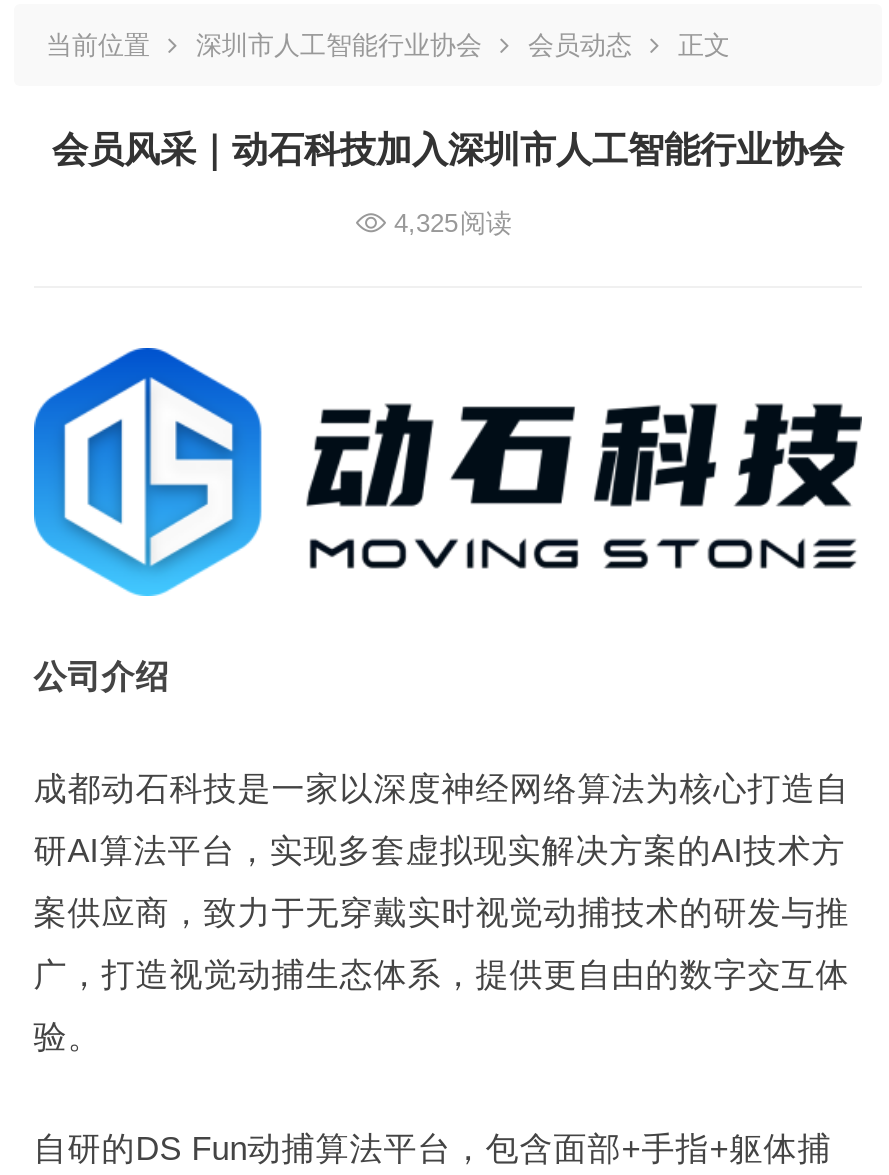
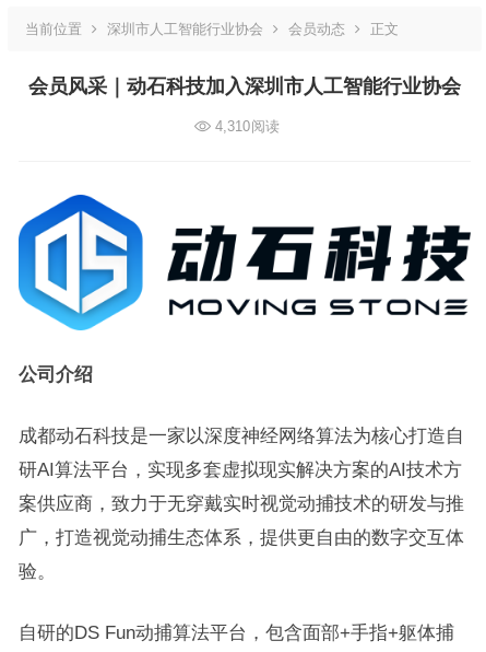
[386,208,512,238] 4,325阅读 -> [211,118,280,135] 4,310阅读

